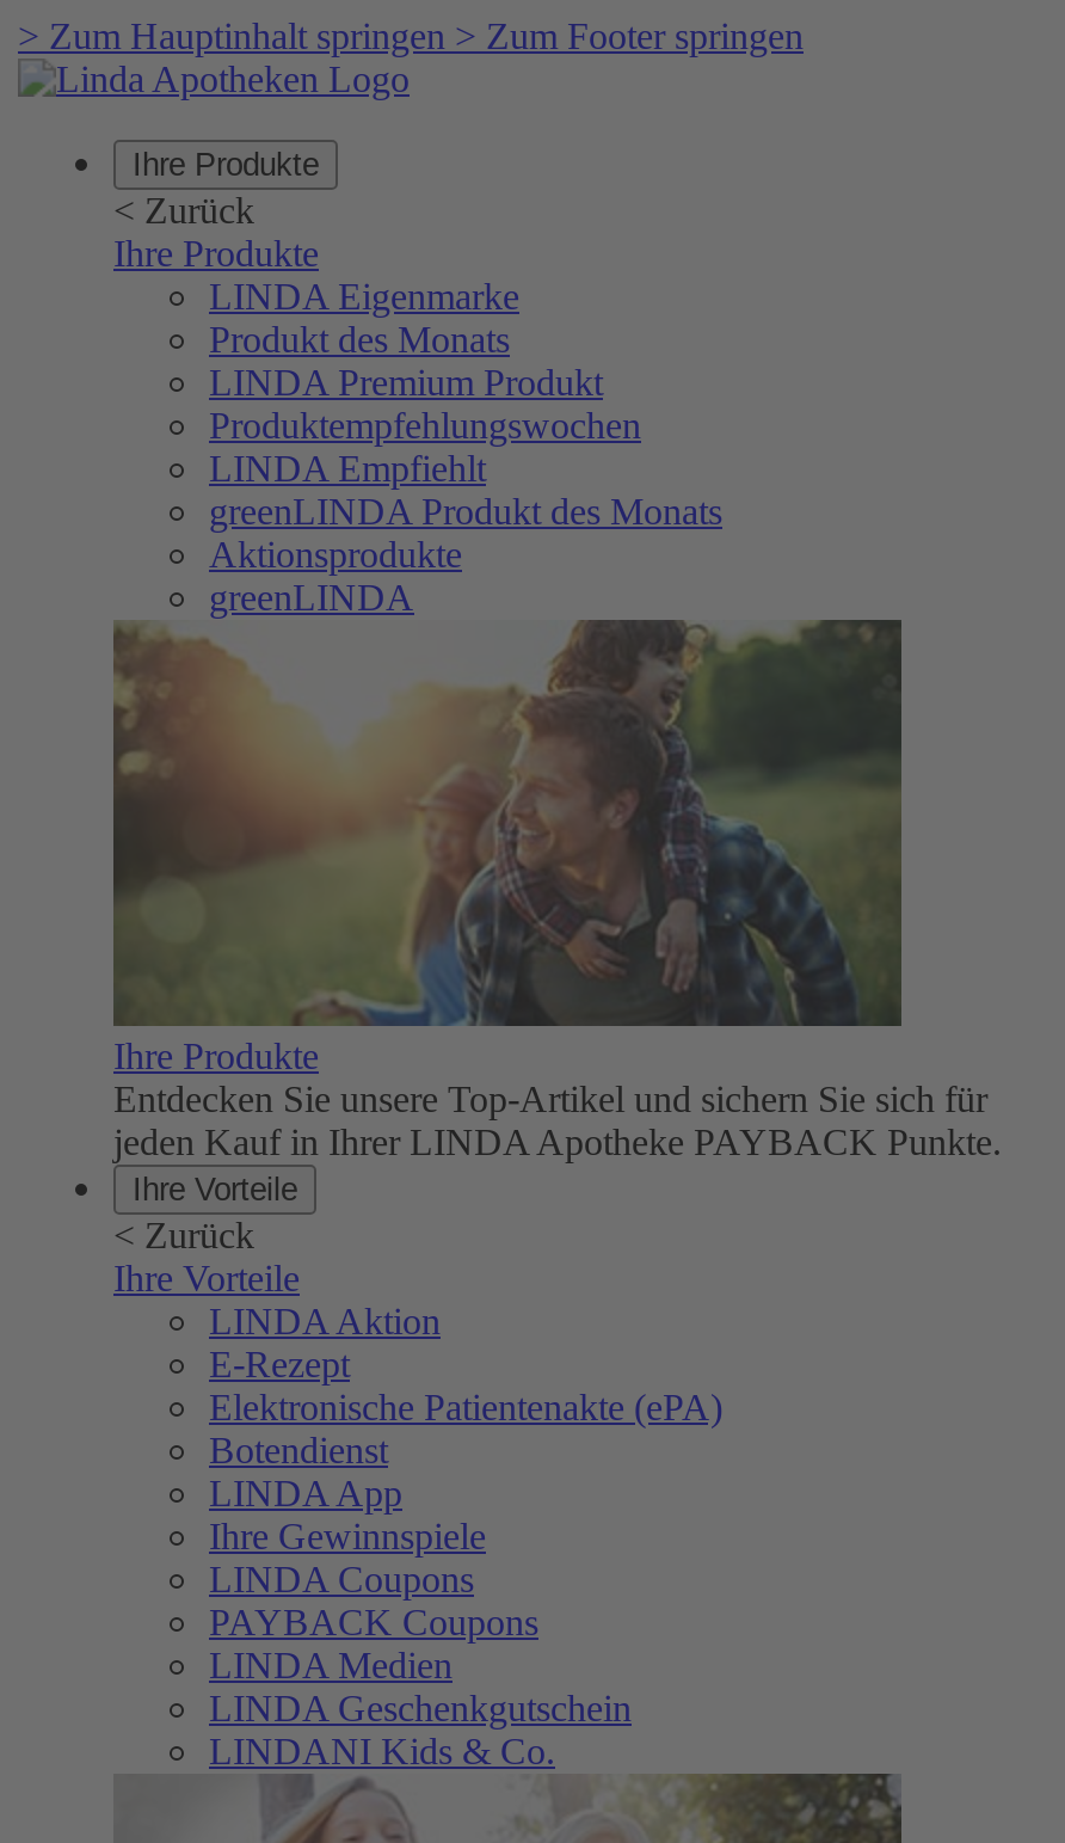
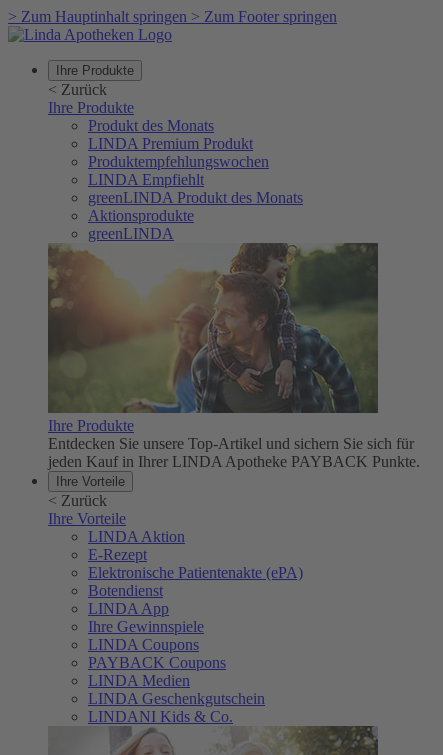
[209,276,519,317] LINDA Eigenmarke -> none

